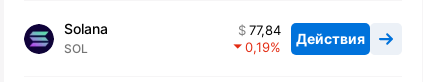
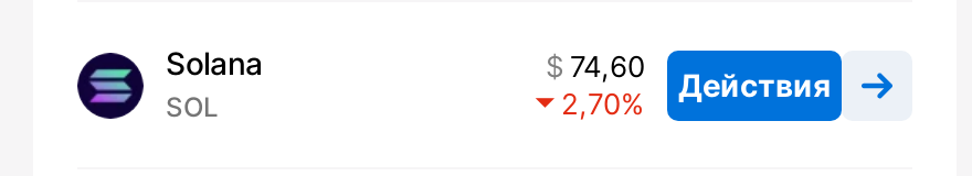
[249,22,365,47] 77,84 Действия -> [570,49,831,103] 74,60 Действия
[245,39,270,55] 0,19 -> [561,87,621,122] 2,70

